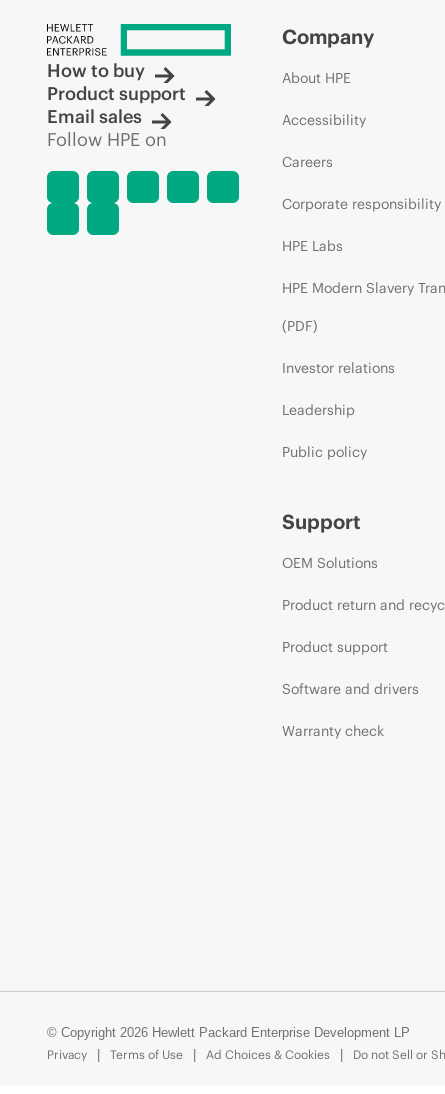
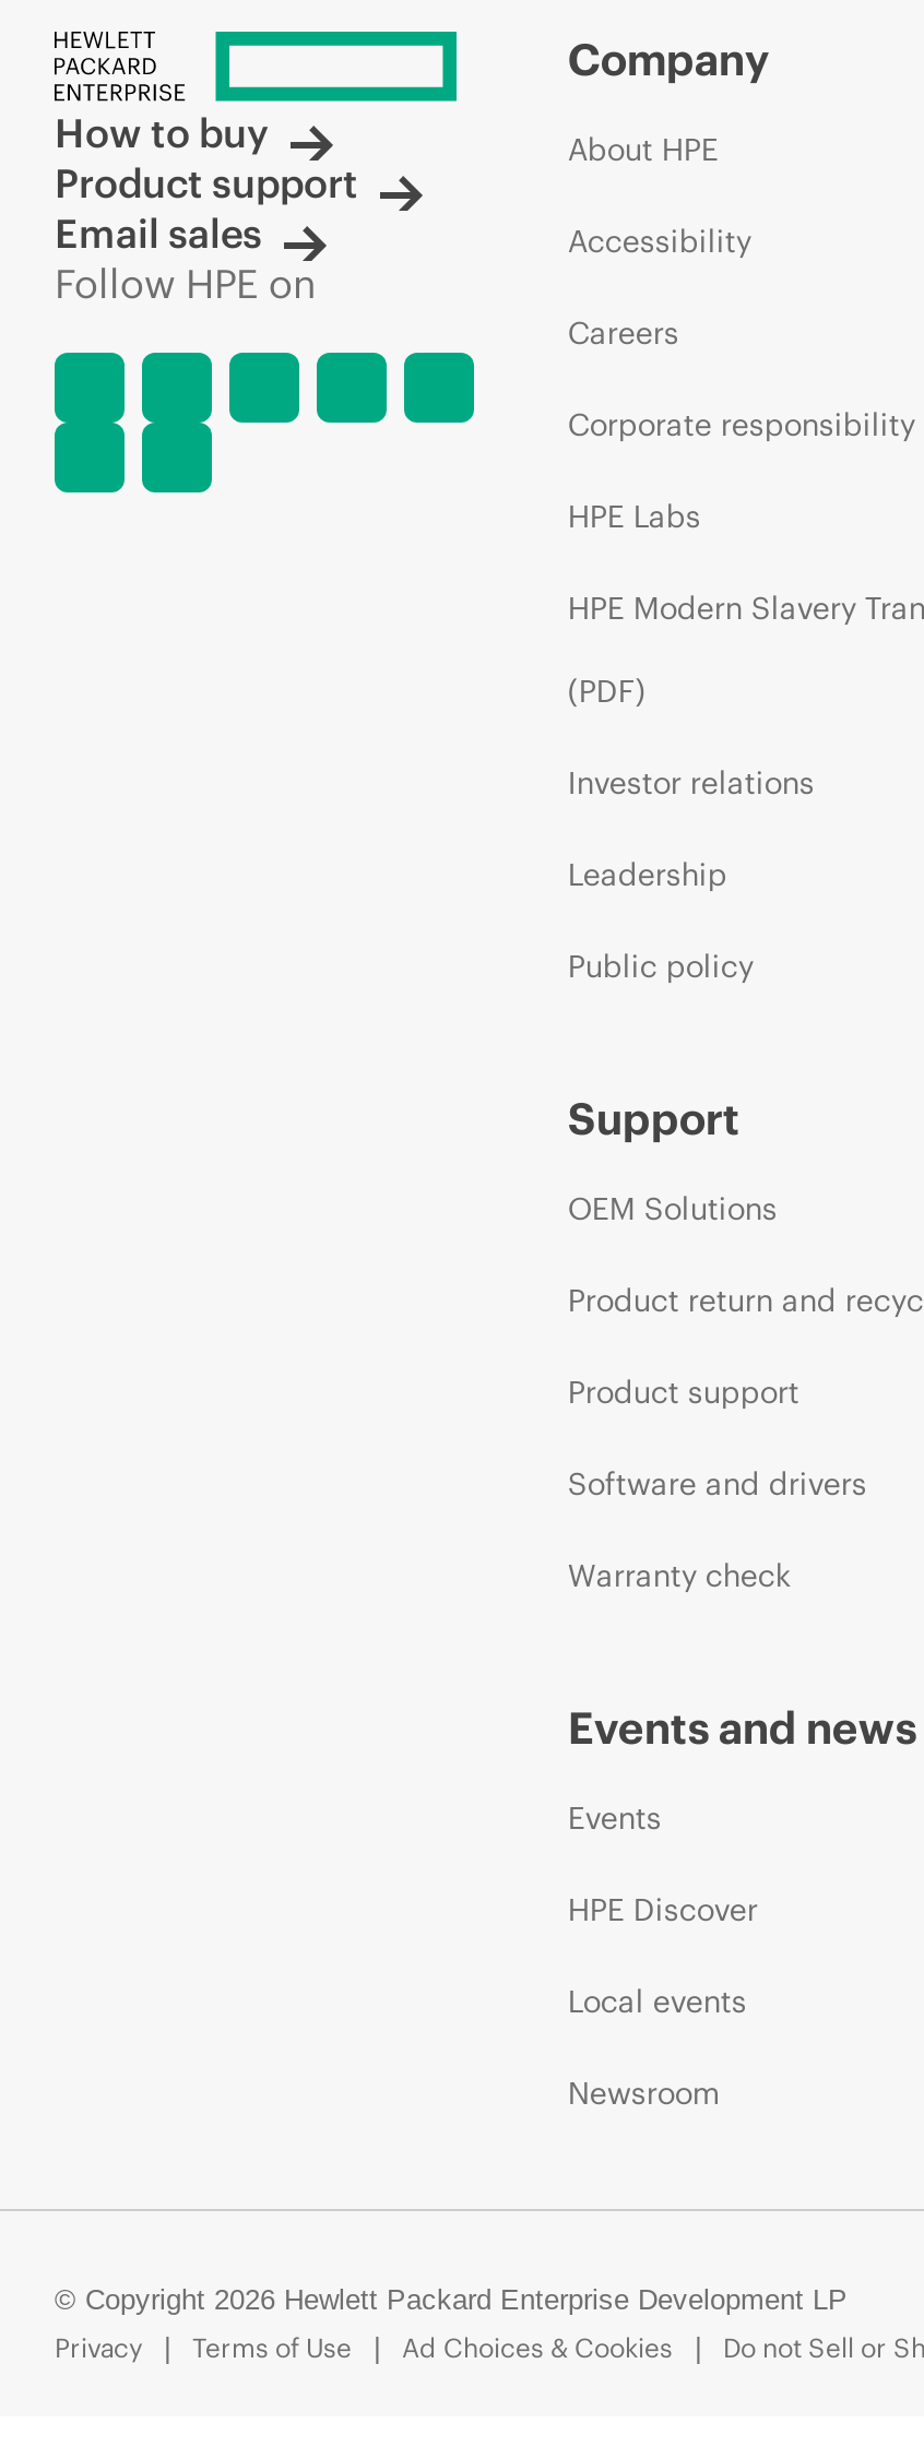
none -> [568,1700,917,2113] Events and news | Events | HPE Discover | Local events | Newsroom

